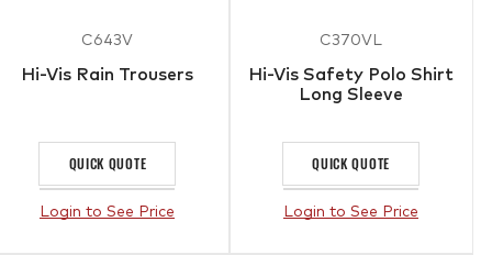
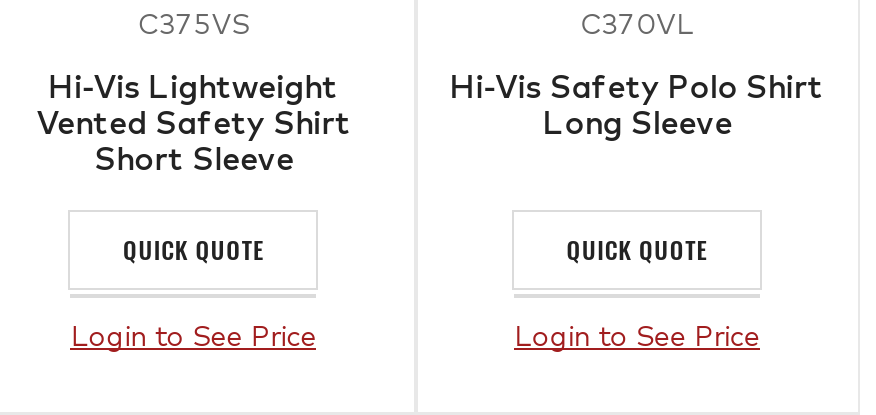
[82,33,133,48] C643V -> [138,12,250,40] C375VS
[21,66,194,83] Hi-Vis Rain Trousers -> [37,72,351,176] Hi-Vis Lightweight | Vented Safety Shirt | Short Sleeve

